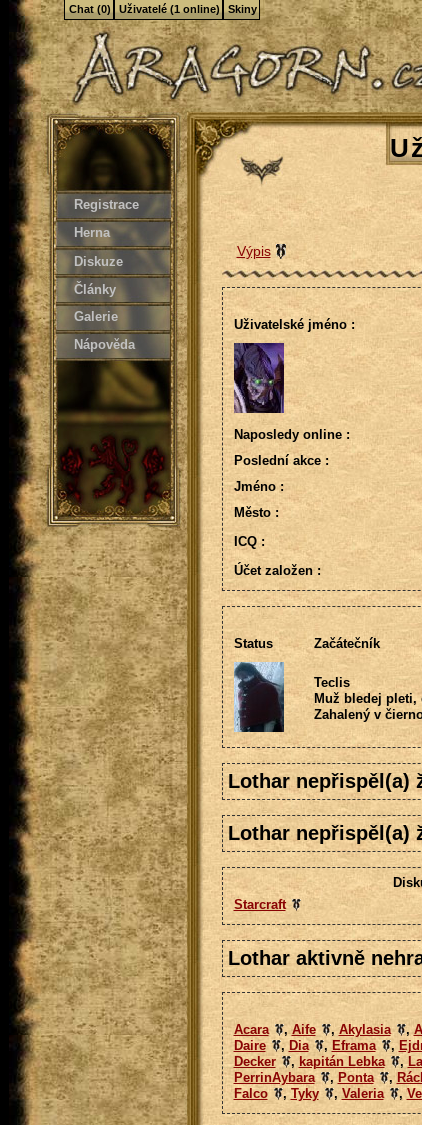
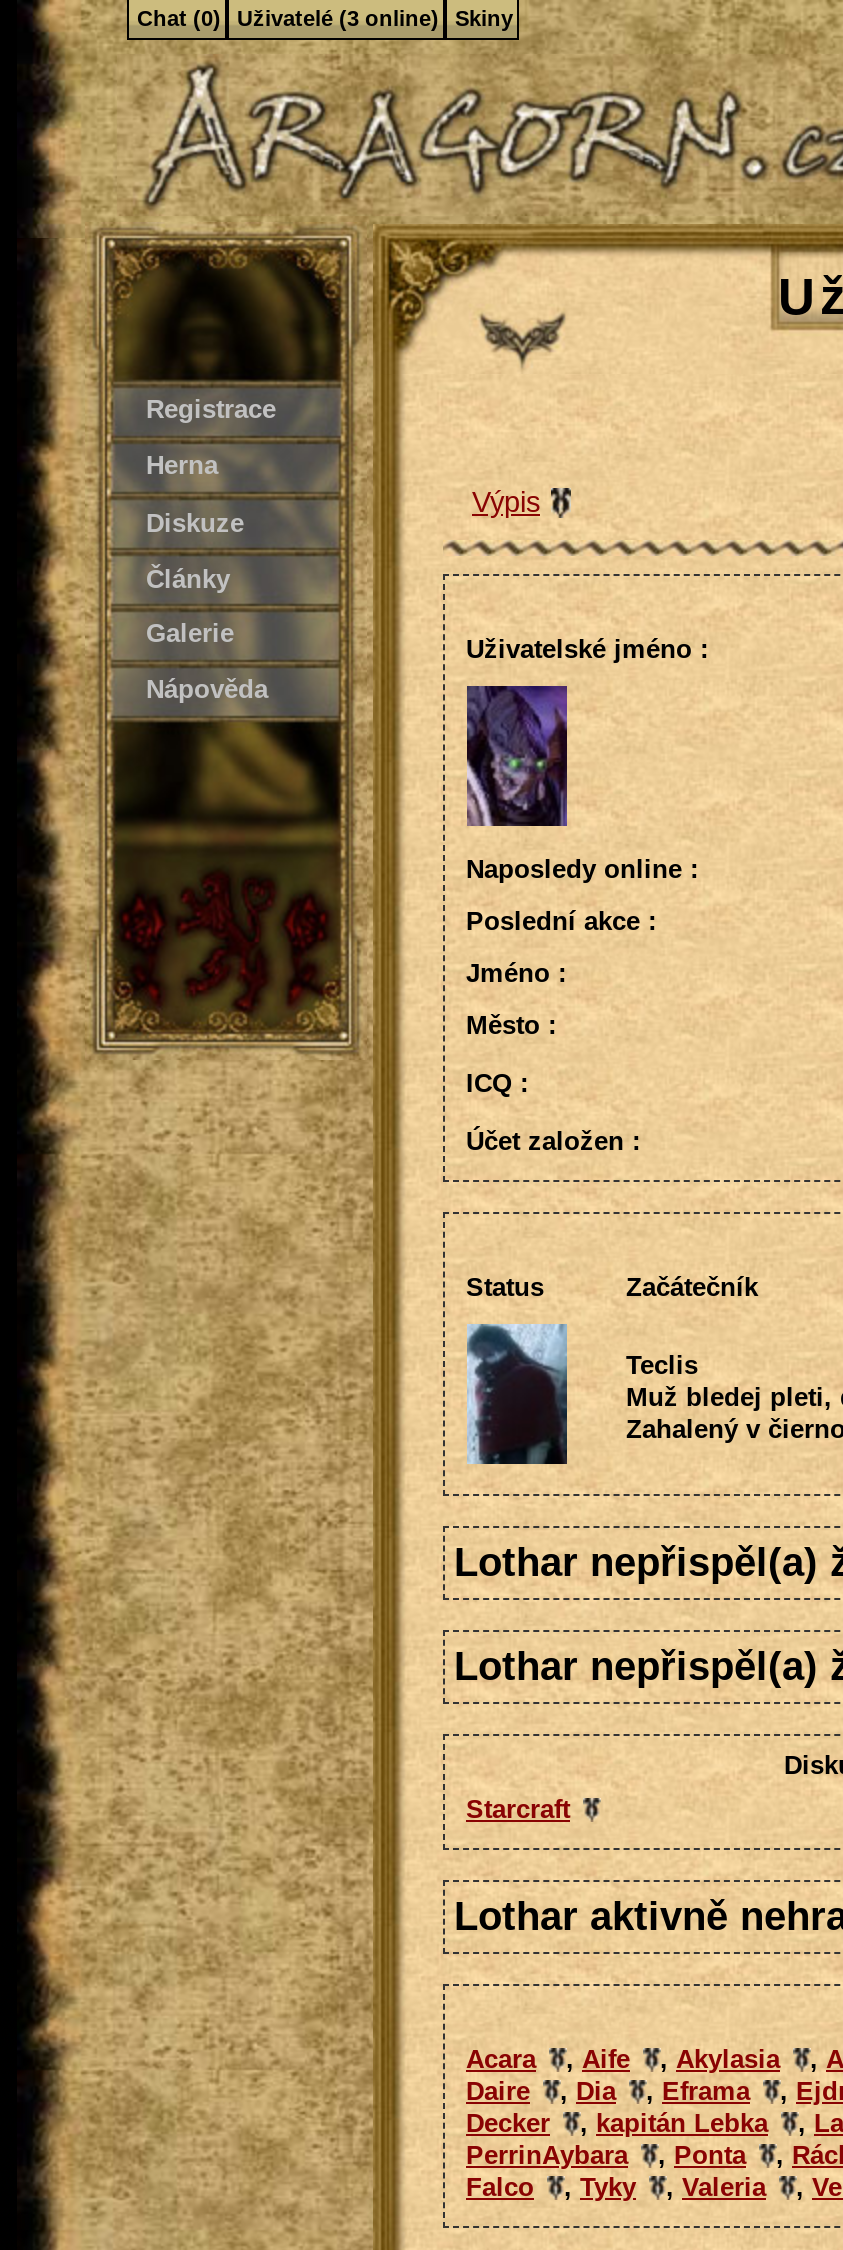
[119,3,220,15] Uživatelé (1 online) -> [237,6,439,30] Uživatelé (3 online)

